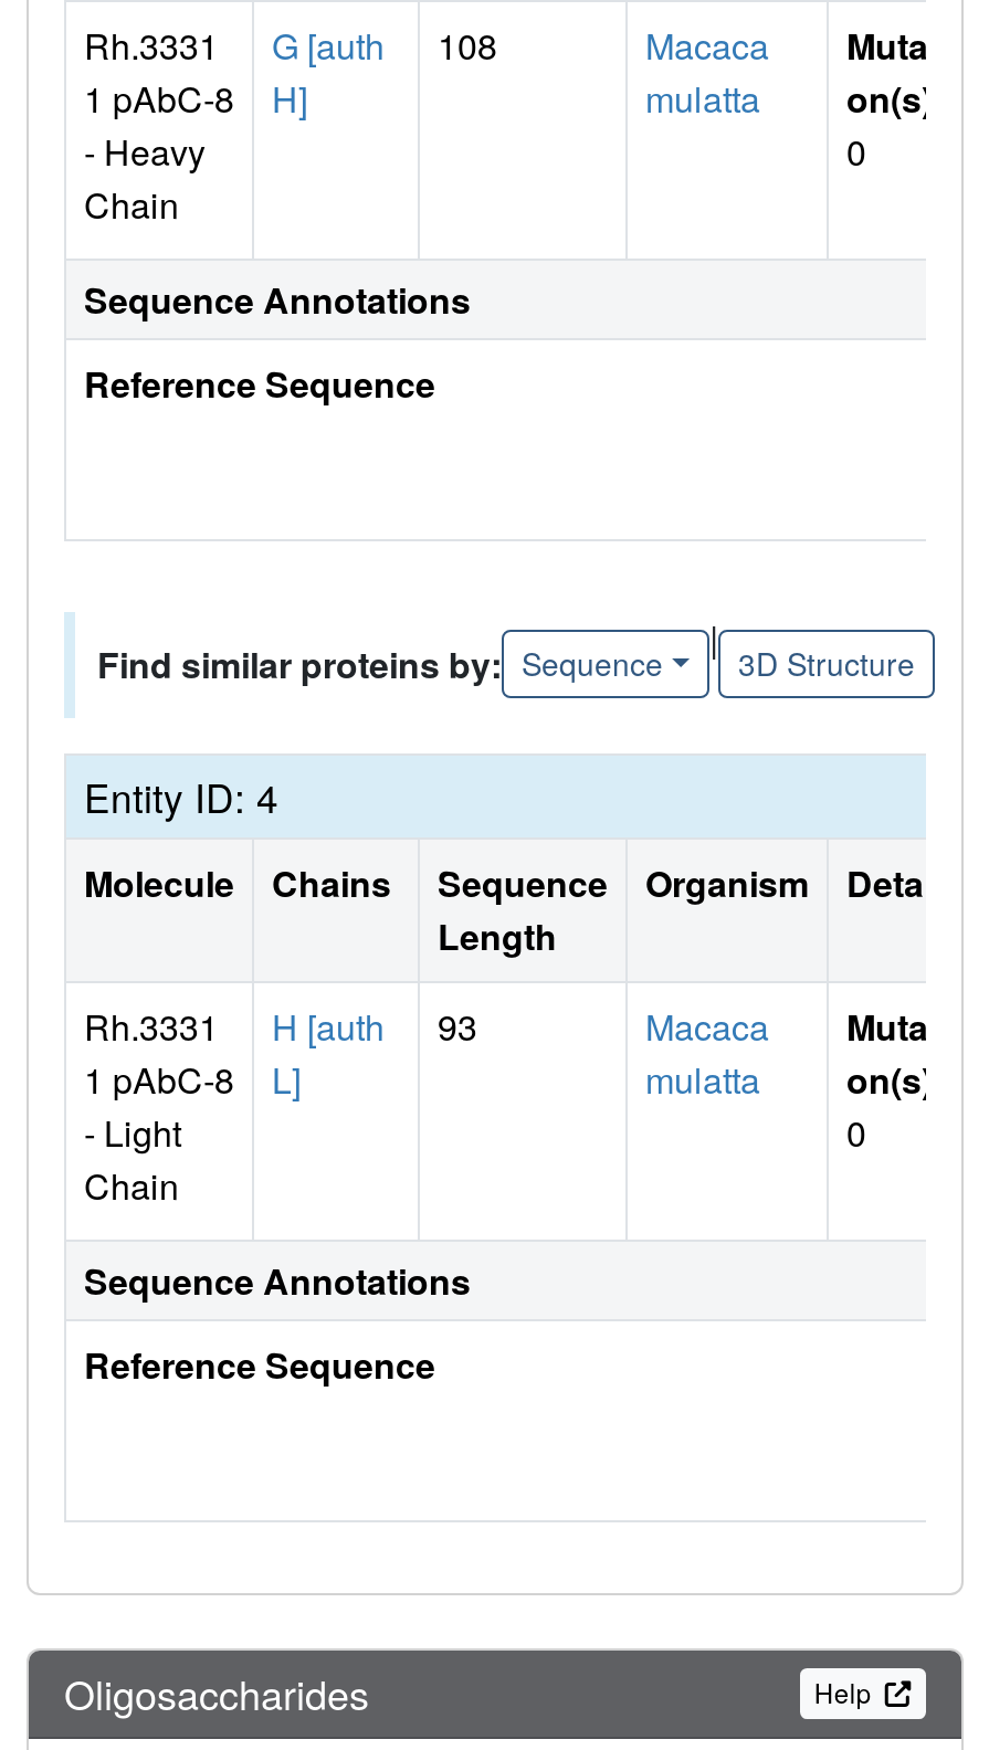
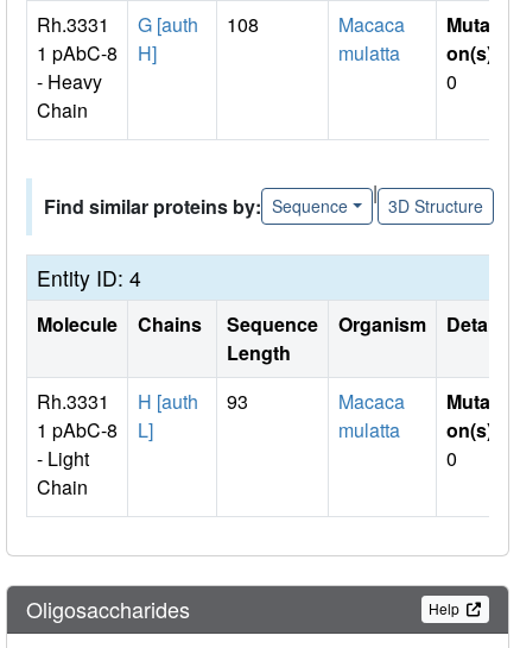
[84,273,471,408] Sequence Annotations | Reference Sequence -> none
[84,1254,471,1389] Sequence Annotations | Reference Sequence -> none

